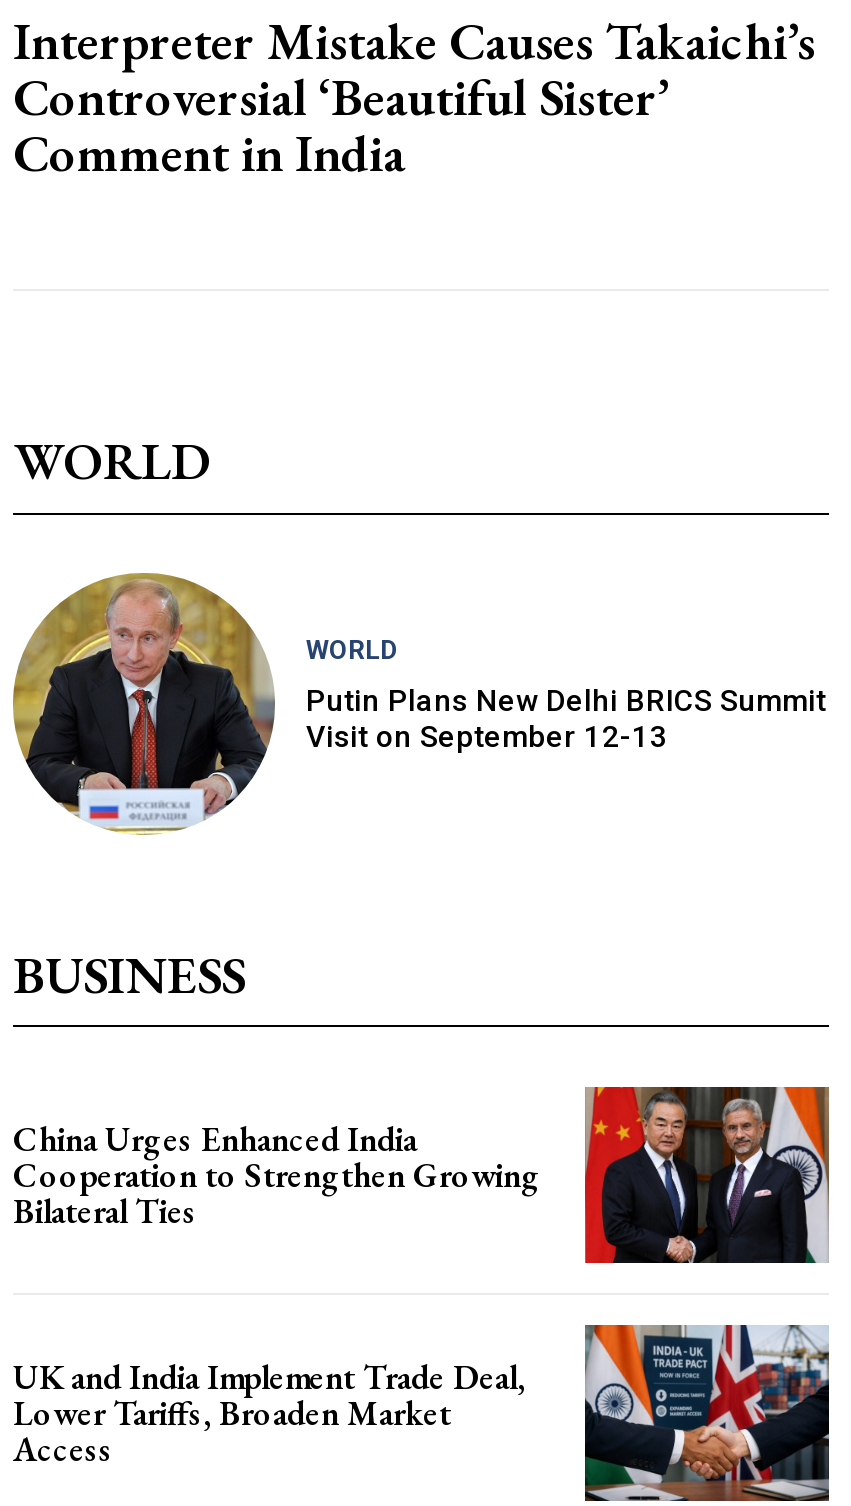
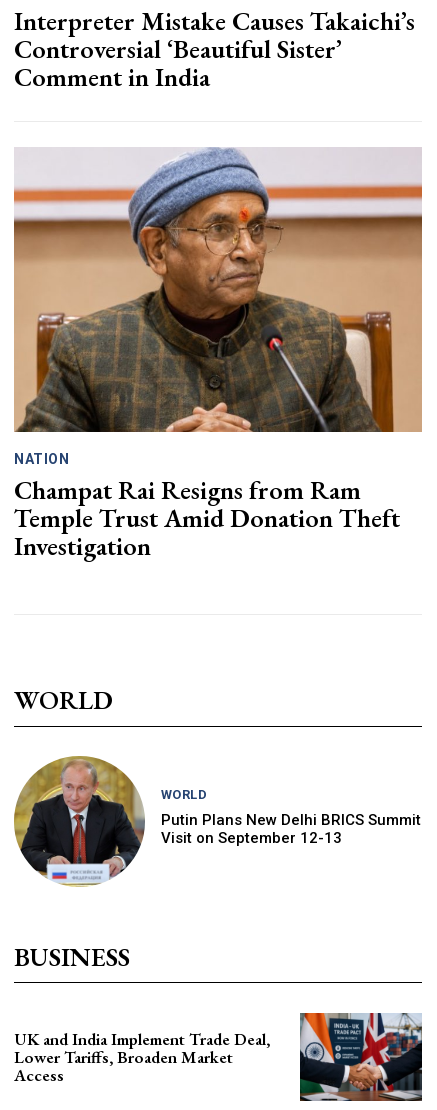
none -> [13,147,423,563] [image] | NATION | Champat Rai Resigns from Ram | Temple Trust Amid Donation Theft | Investigation
moved [9,428,826,1009] -> [12,683,420,974]: [image] | WORLD | WORLD | Putin Plans New Delhi BRICS Summit | Visit on September 12-13 | BUSINESS
[13,1086,831,1266] [image] | China Urges Enhanced India | Cooperation to Strengthen Growing | Bilateral Ties -> none

